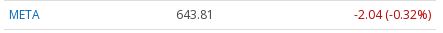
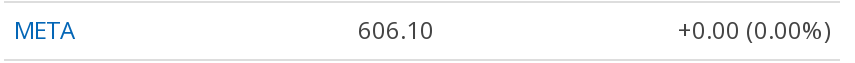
[176,6,214,23] 643.81 -> [358,13,434,47] 606.10
[354,6,431,23] -2.04 (-0.32%) -> [678,13,830,47] +0.00 (0.00%)

